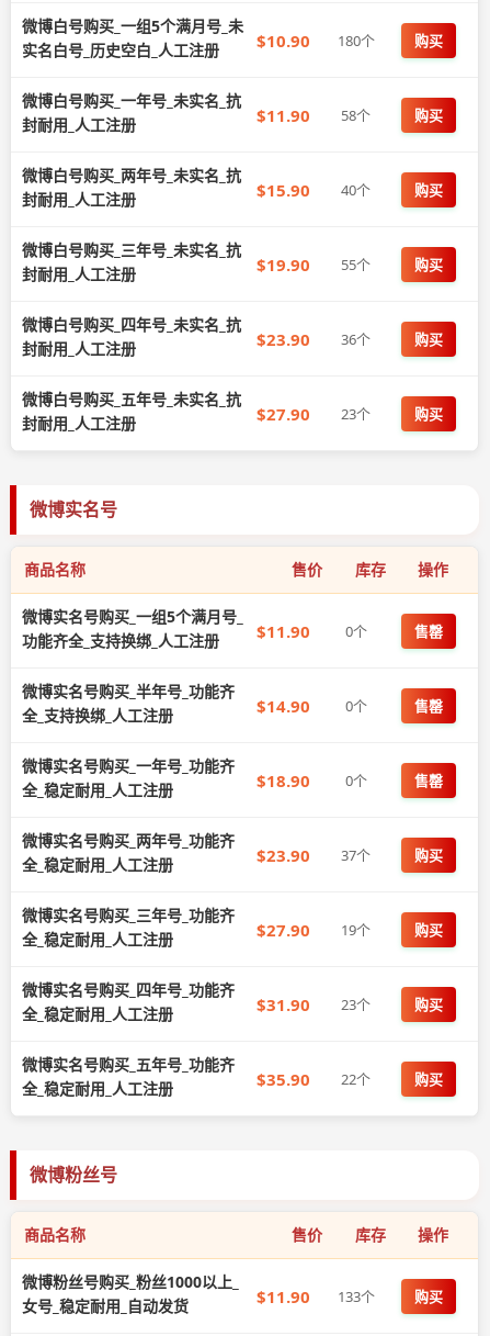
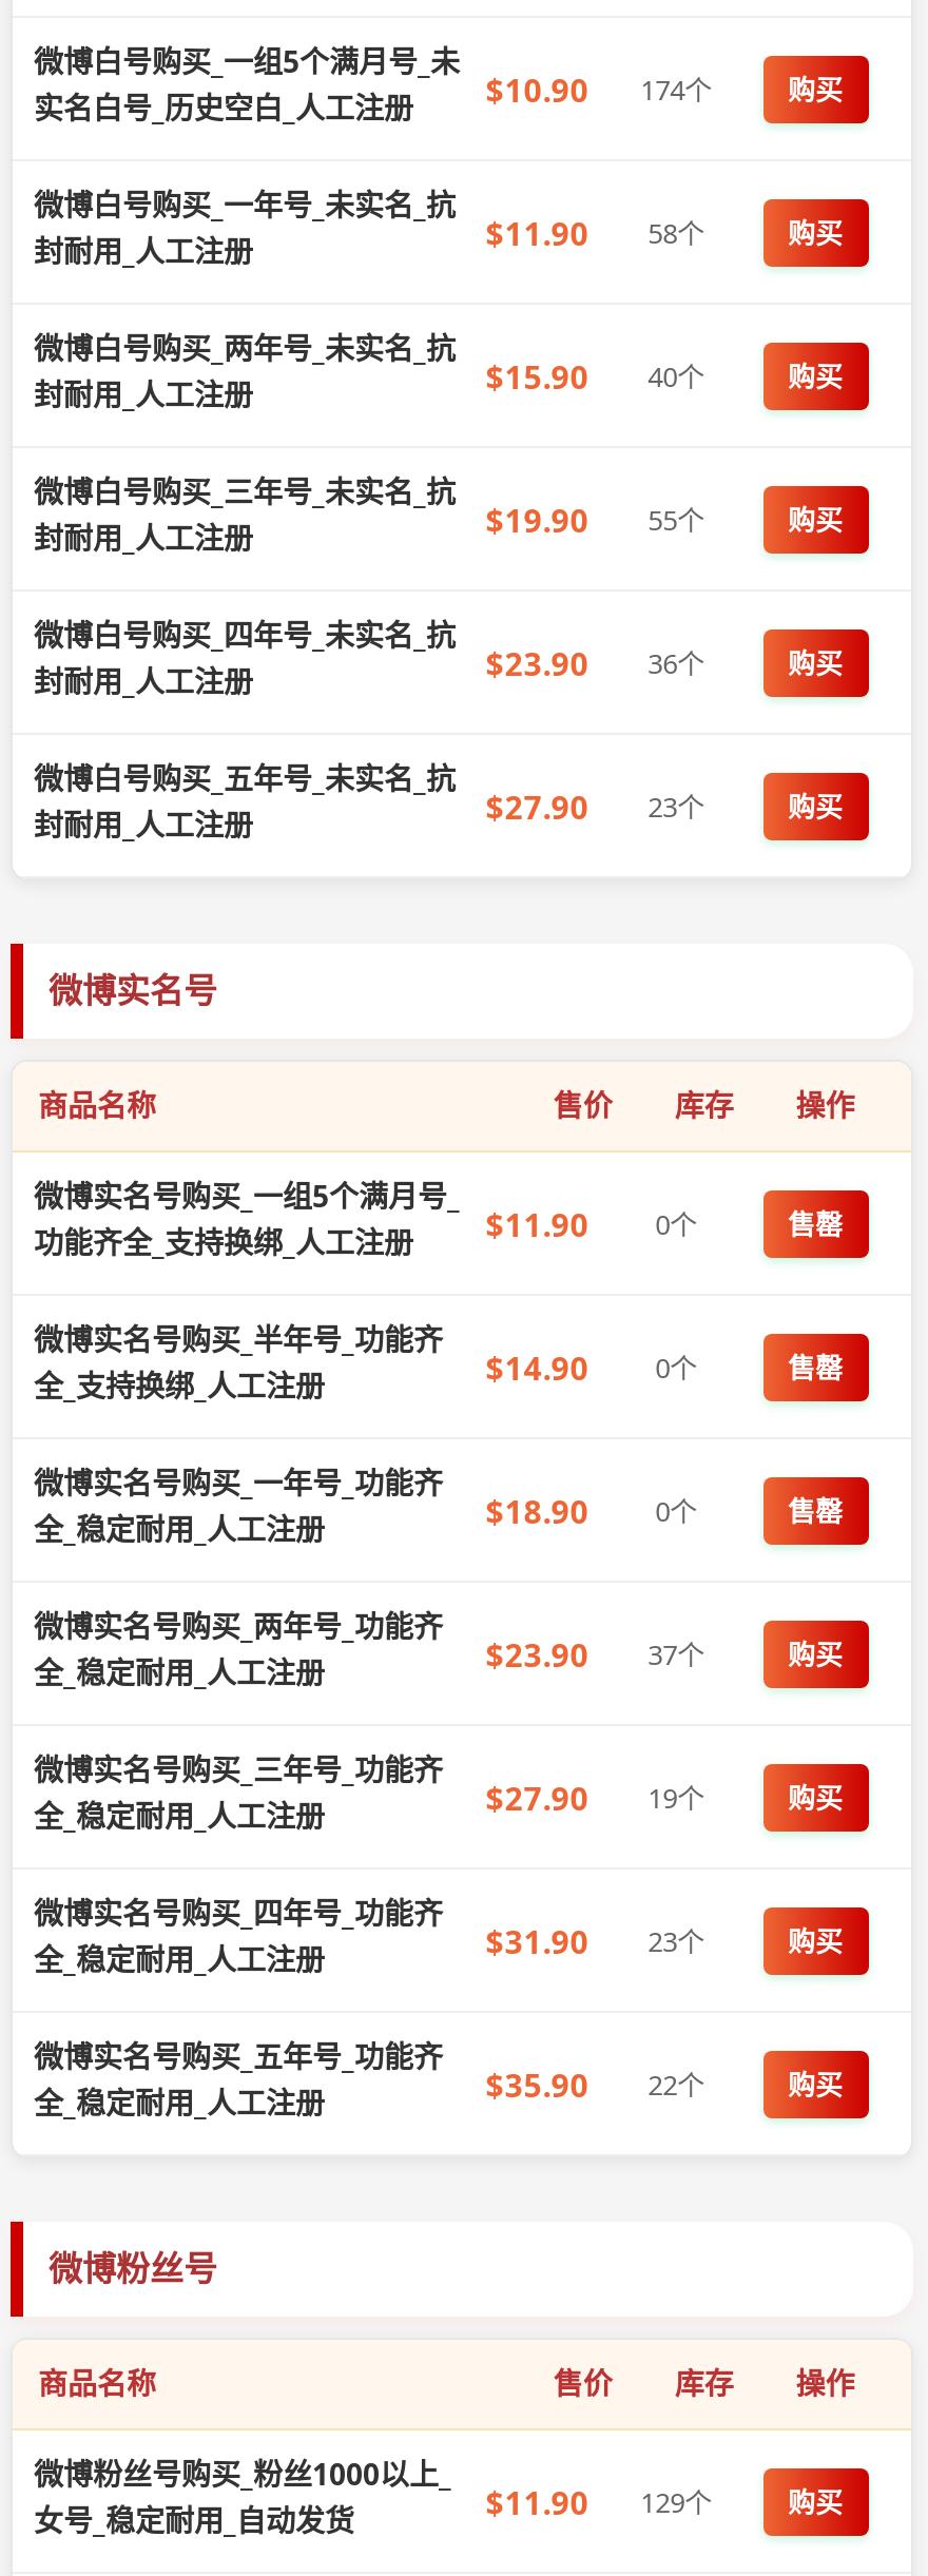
[22,29,442,60] 实名白号_历史空白_人工注册 $10.90 180个 购买 -> [34,67,843,128] 实名白号_历史空白_人工注册 $10.90 174个 购买
[257,1285,442,1307] $11.90 133个 购买 -> [486,2480,843,2522] $11.90 129个 购买

